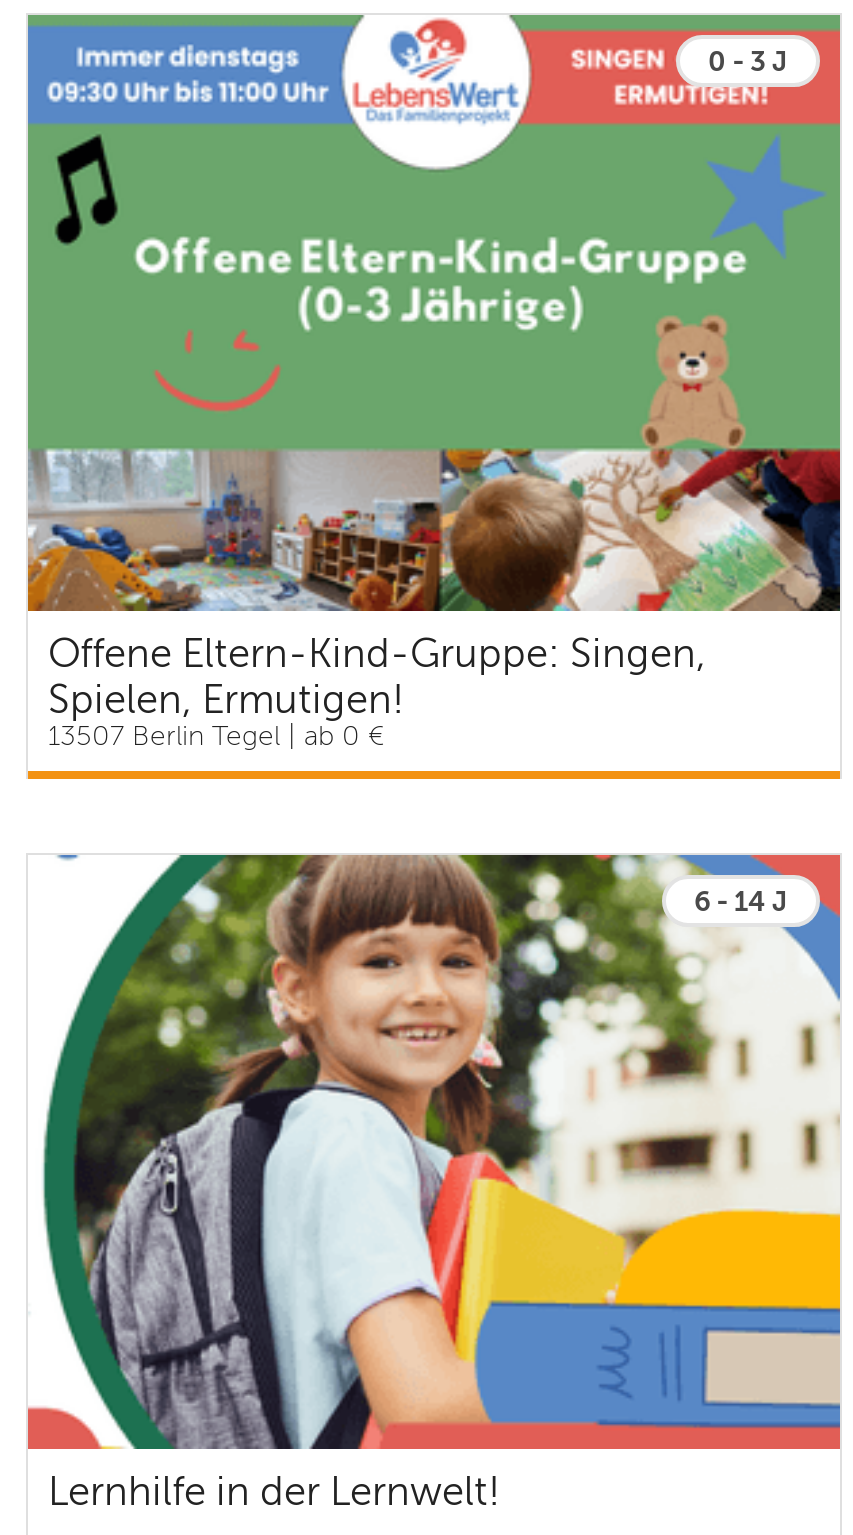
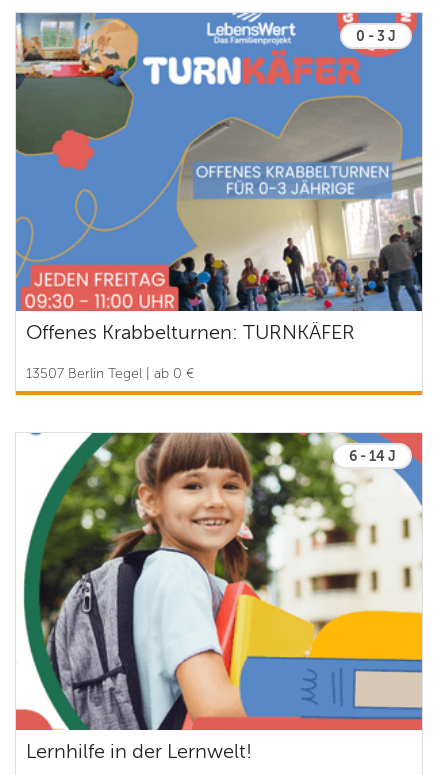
[26,13,842,722] [image] | Offene Eltern-Kind-Gruppe: Singen, | Spielen, Ermutigen! -> [15,12,423,344] [image] | Offenes Krabbelturnen: TURNKÄFER

